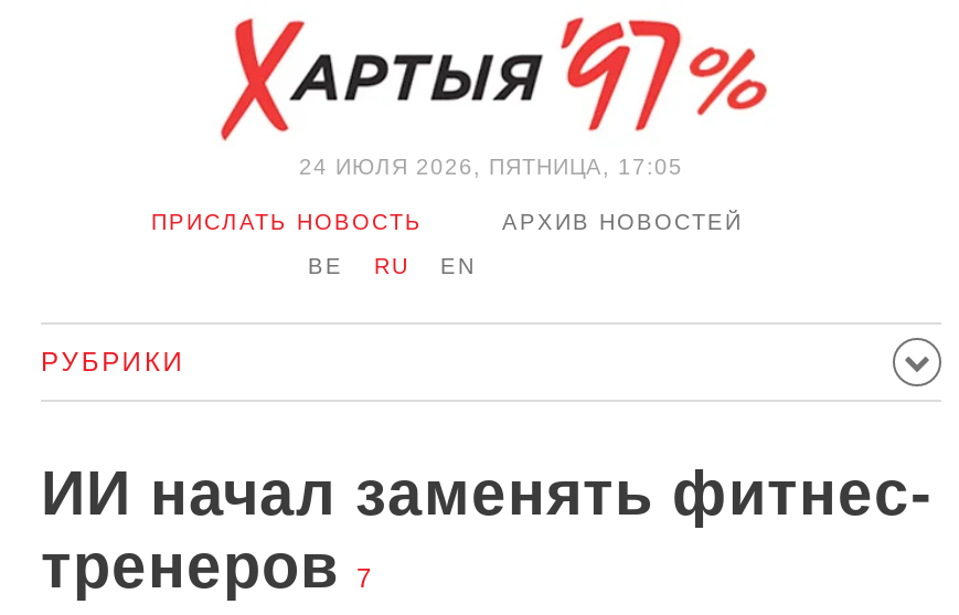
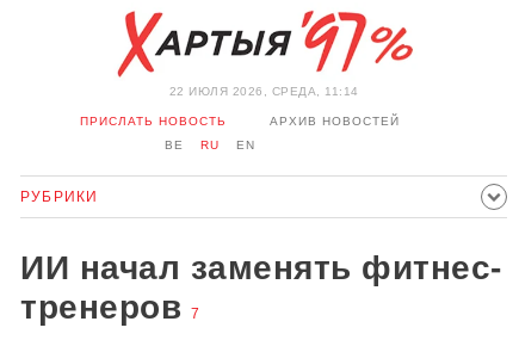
[299,155,683,179] 24 ИЮЛЯ 2026, ПЯТНИЦА, 17:05 -> [169,85,359,98] 22 ИЮЛЯ 2026, СРЕДА, 11:14

